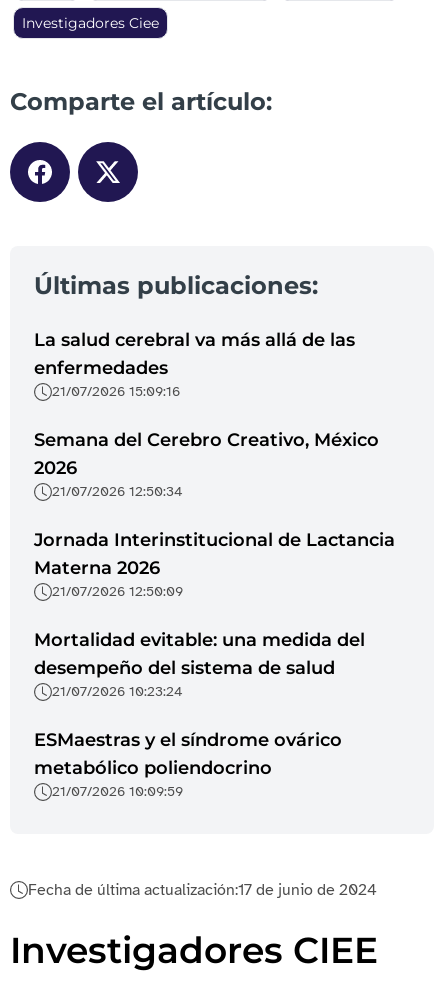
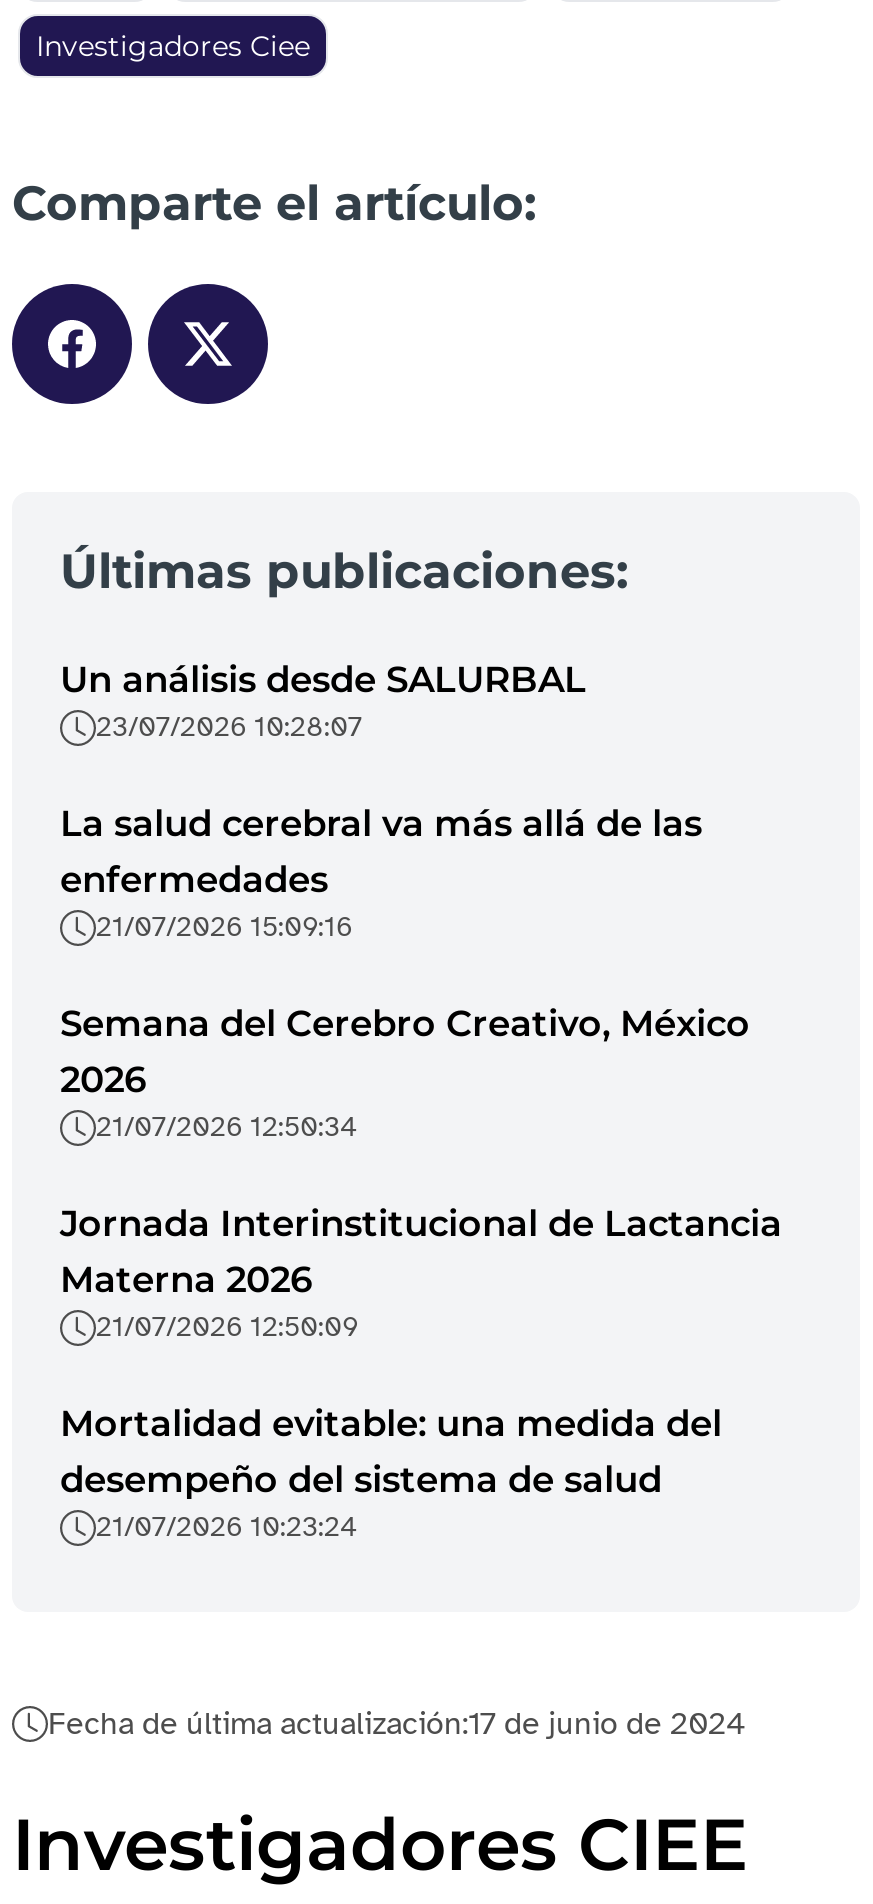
none -> [60,658,586,744] Un análisis desde SALURBAL | 23/07/2026 10:28:07
moved [34,329,395,700] -> [60,802,782,1544]: La salud cerebral va más allá de las | enfermedades | 21/07/2026 15:09:16 | ... | desempeño del sistema de salud | 21/07/2026 10:23:24
[34,729,342,800] ESMaestras y el síndrome ovárico | metabólico poliendocrino | 21/07/2026 10:09:59 -> none

